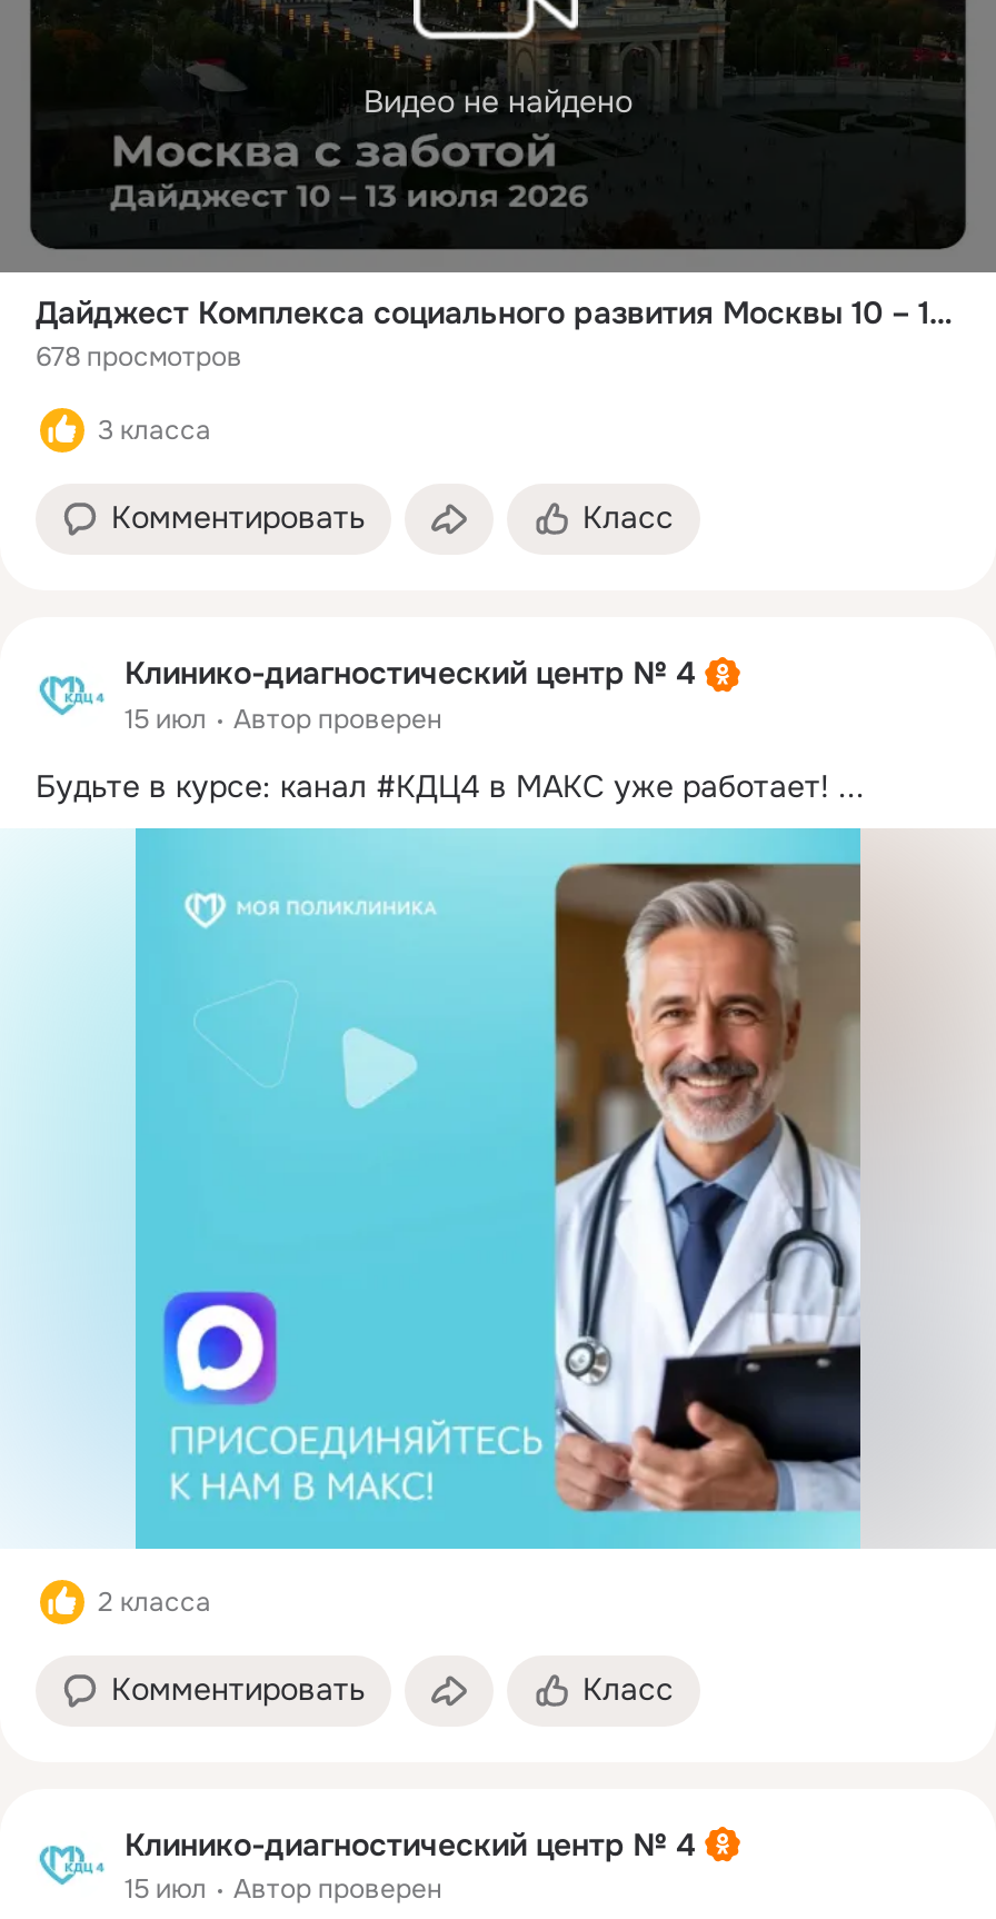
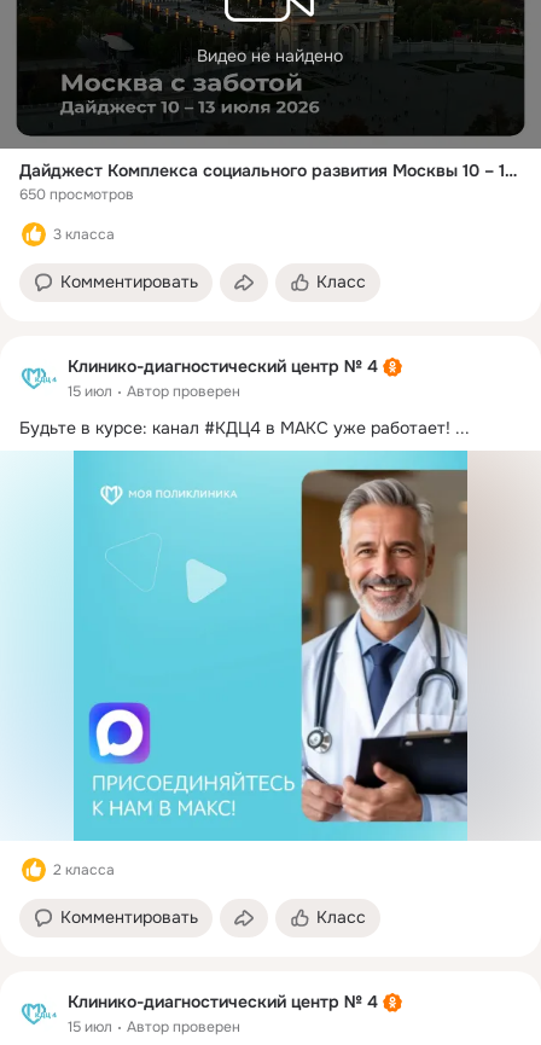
[36,340,242,376] 678 просмотров -> [19,185,134,204] 650 просмотров

